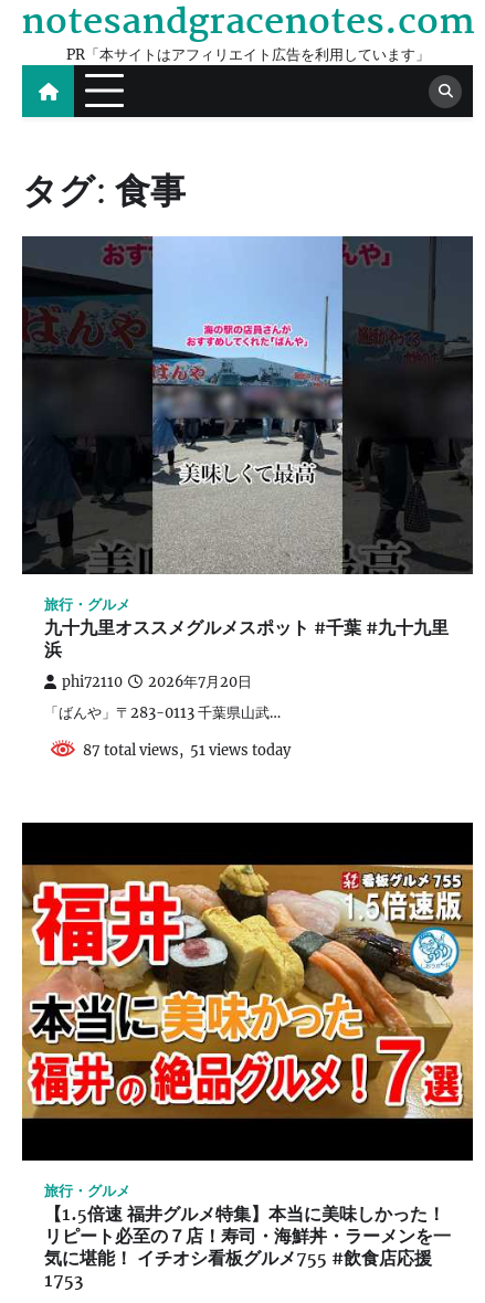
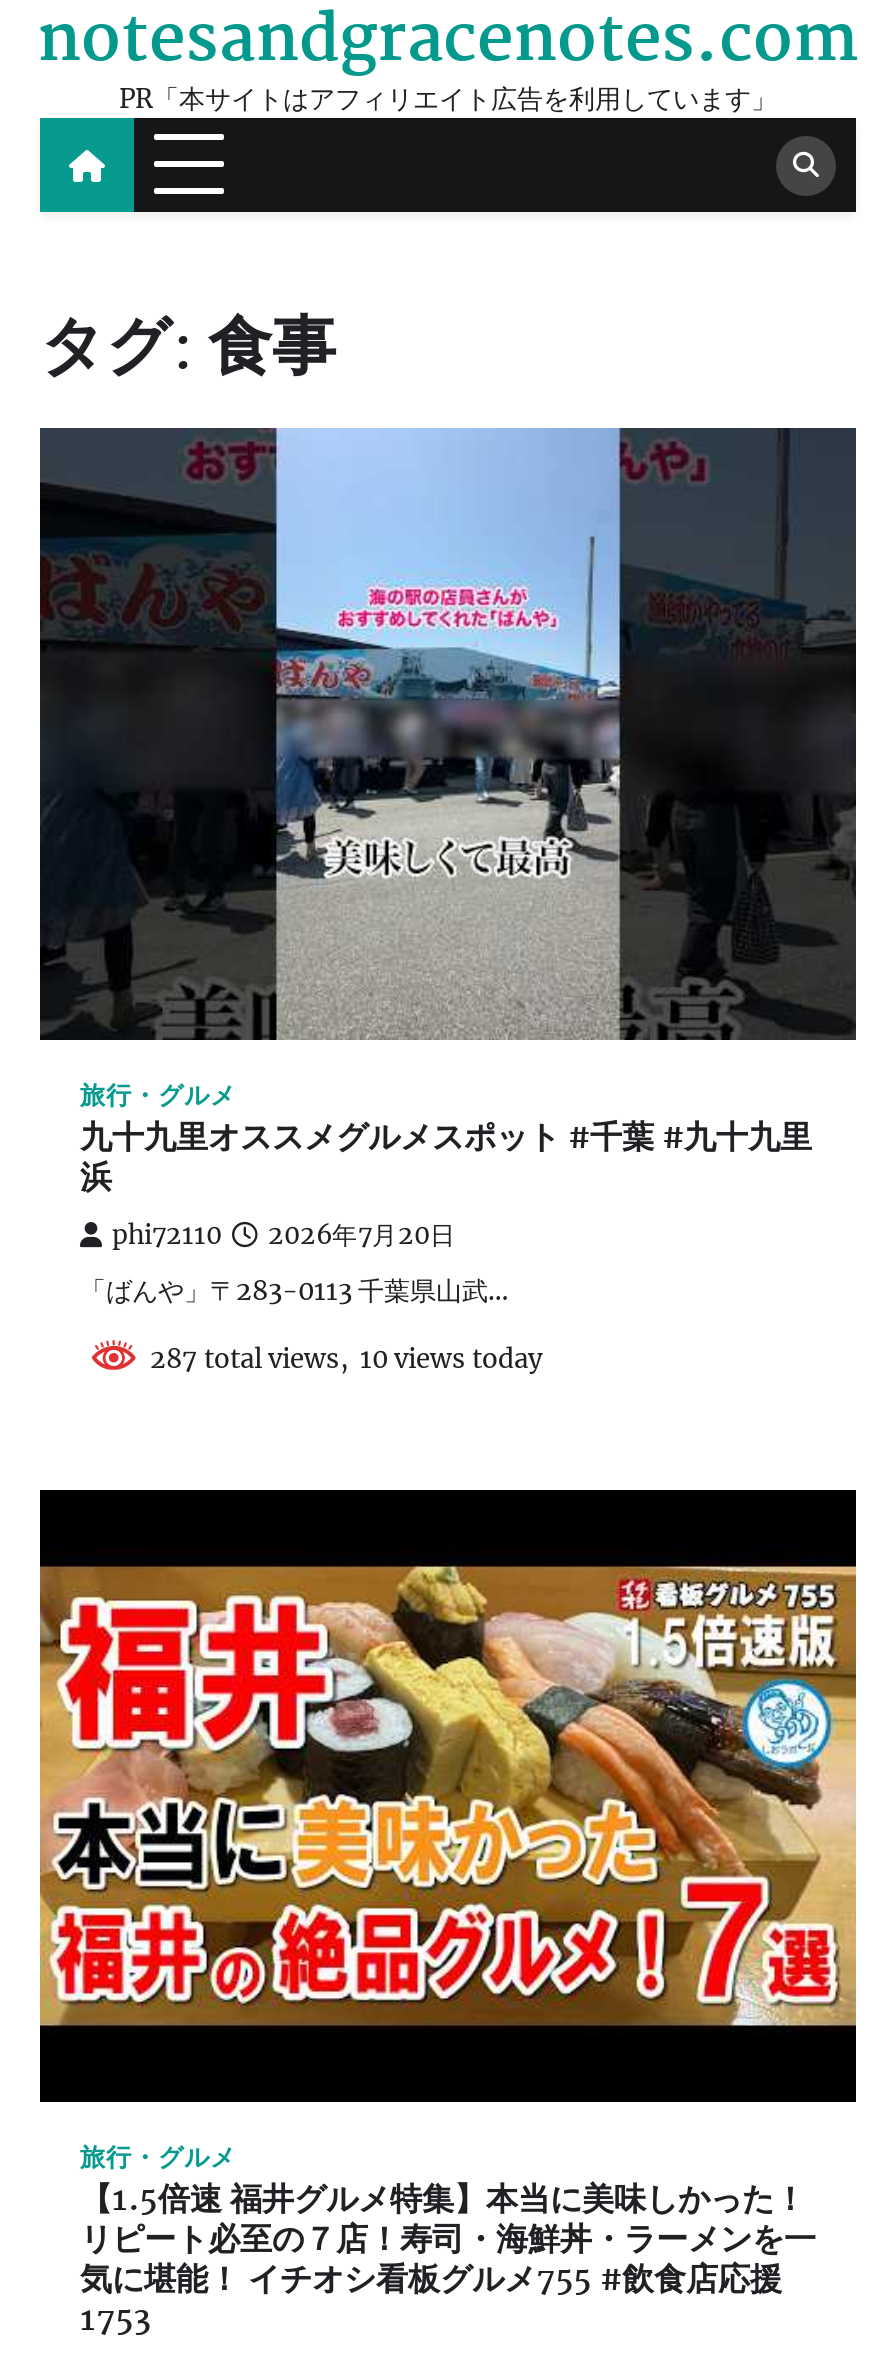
[76,741,291,760] 87 total views, 51 views today -> [138,1342,542,1376] 287 total views, 10 views today

